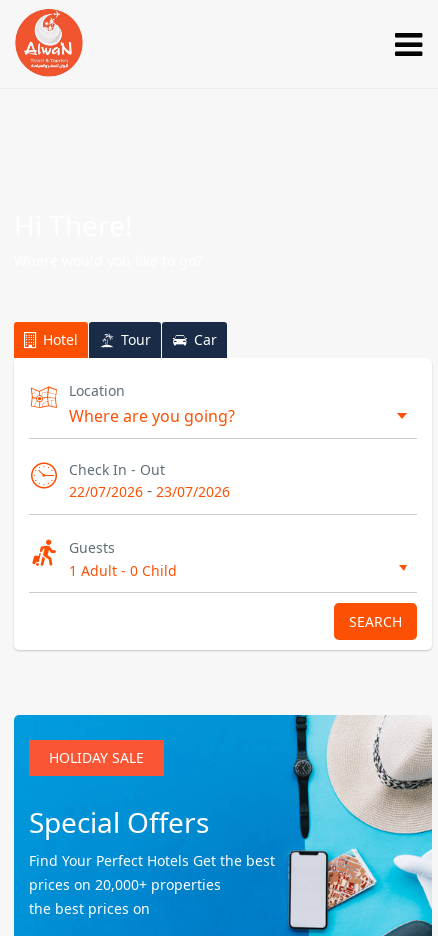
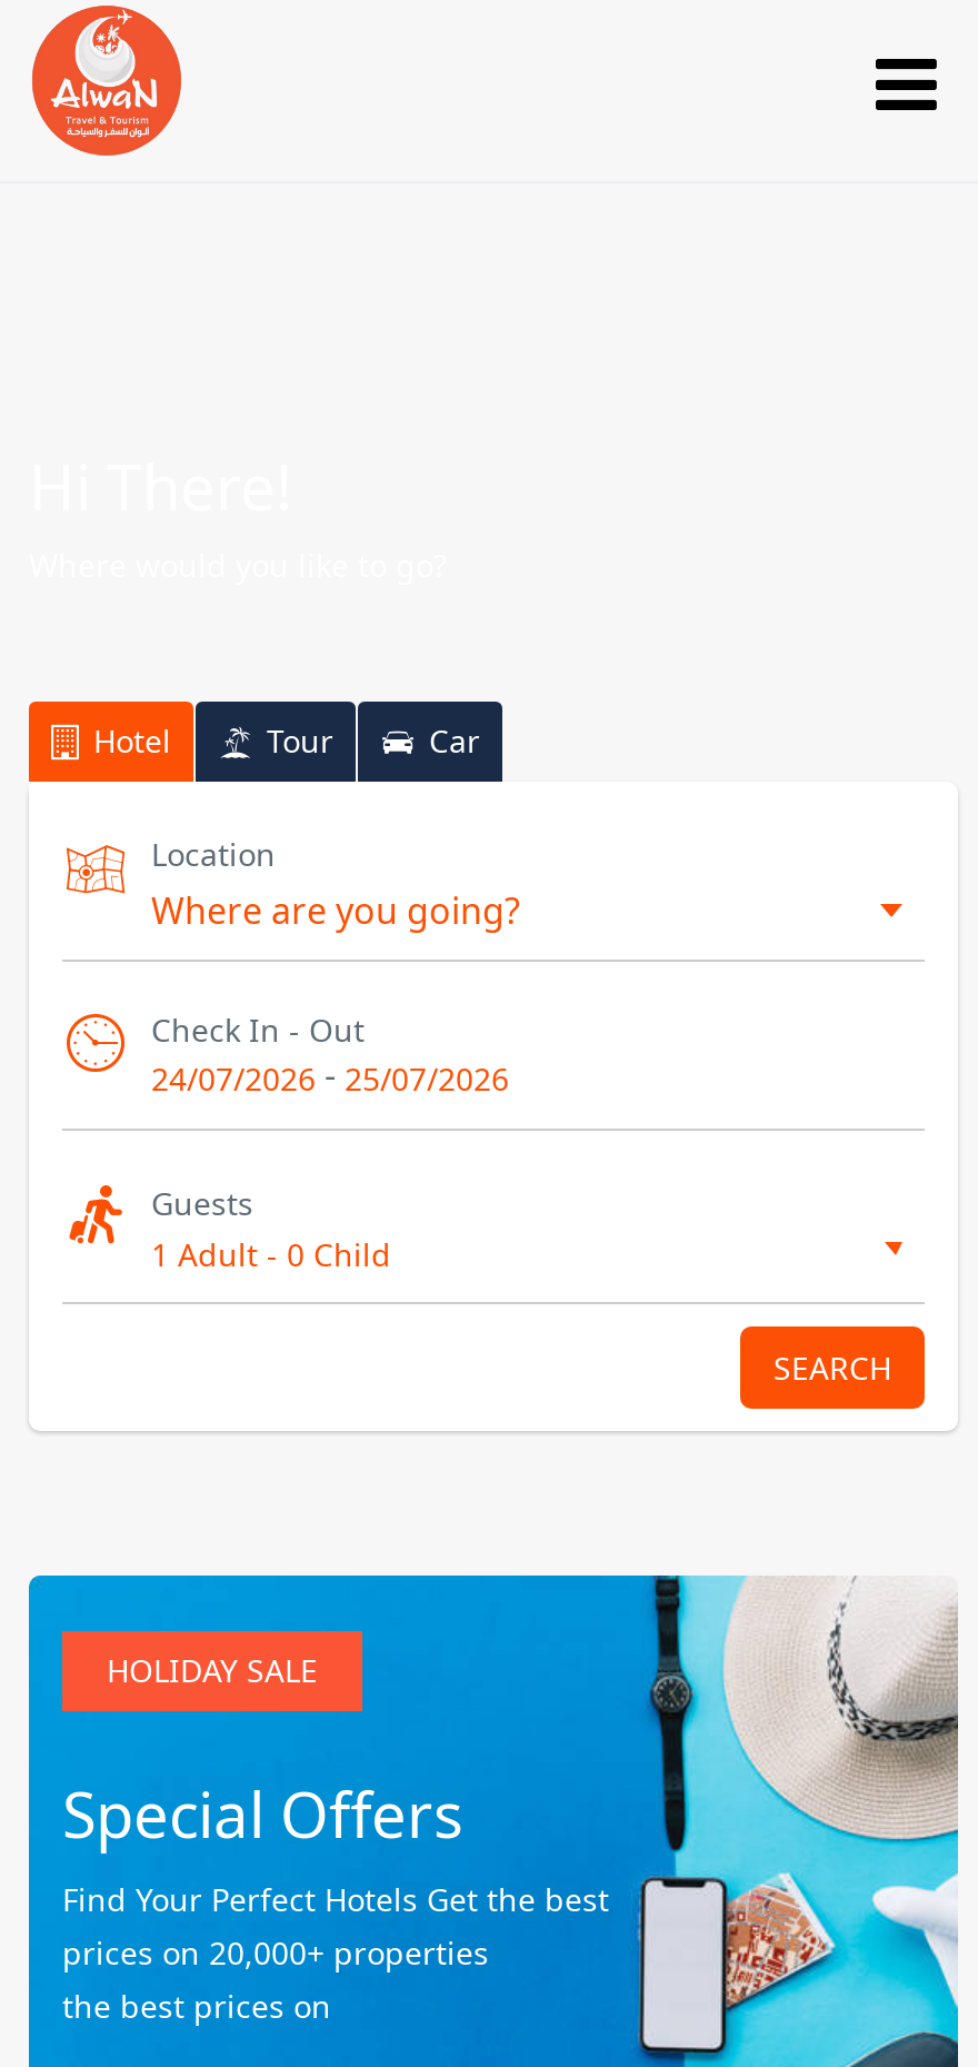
[69,479,230,501] 22/07/2026 - 23/07/2026 -> [151,1051,509,1100] 24/07/2026 - 25/07/2026

